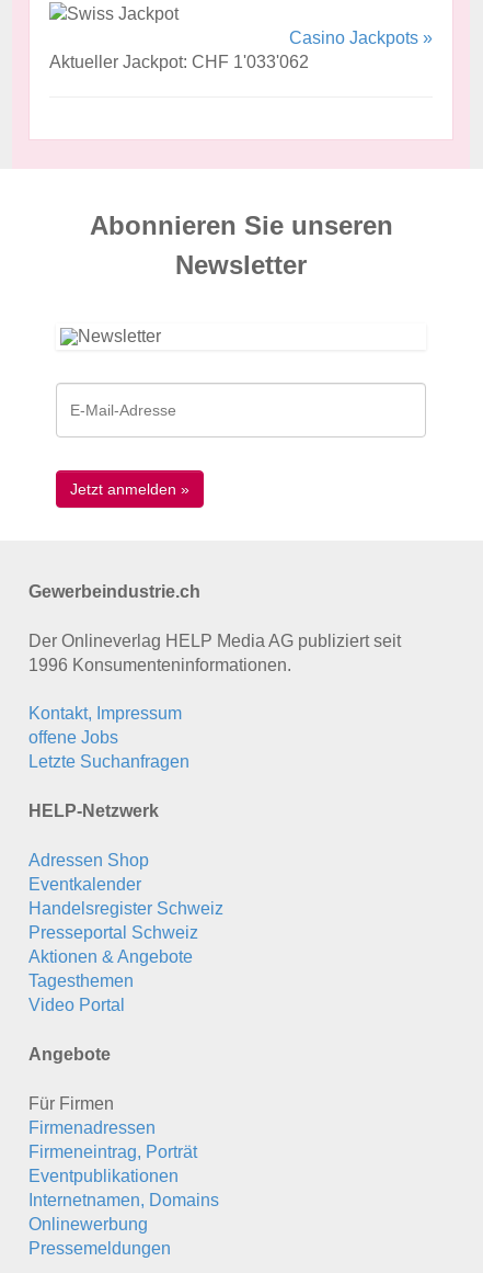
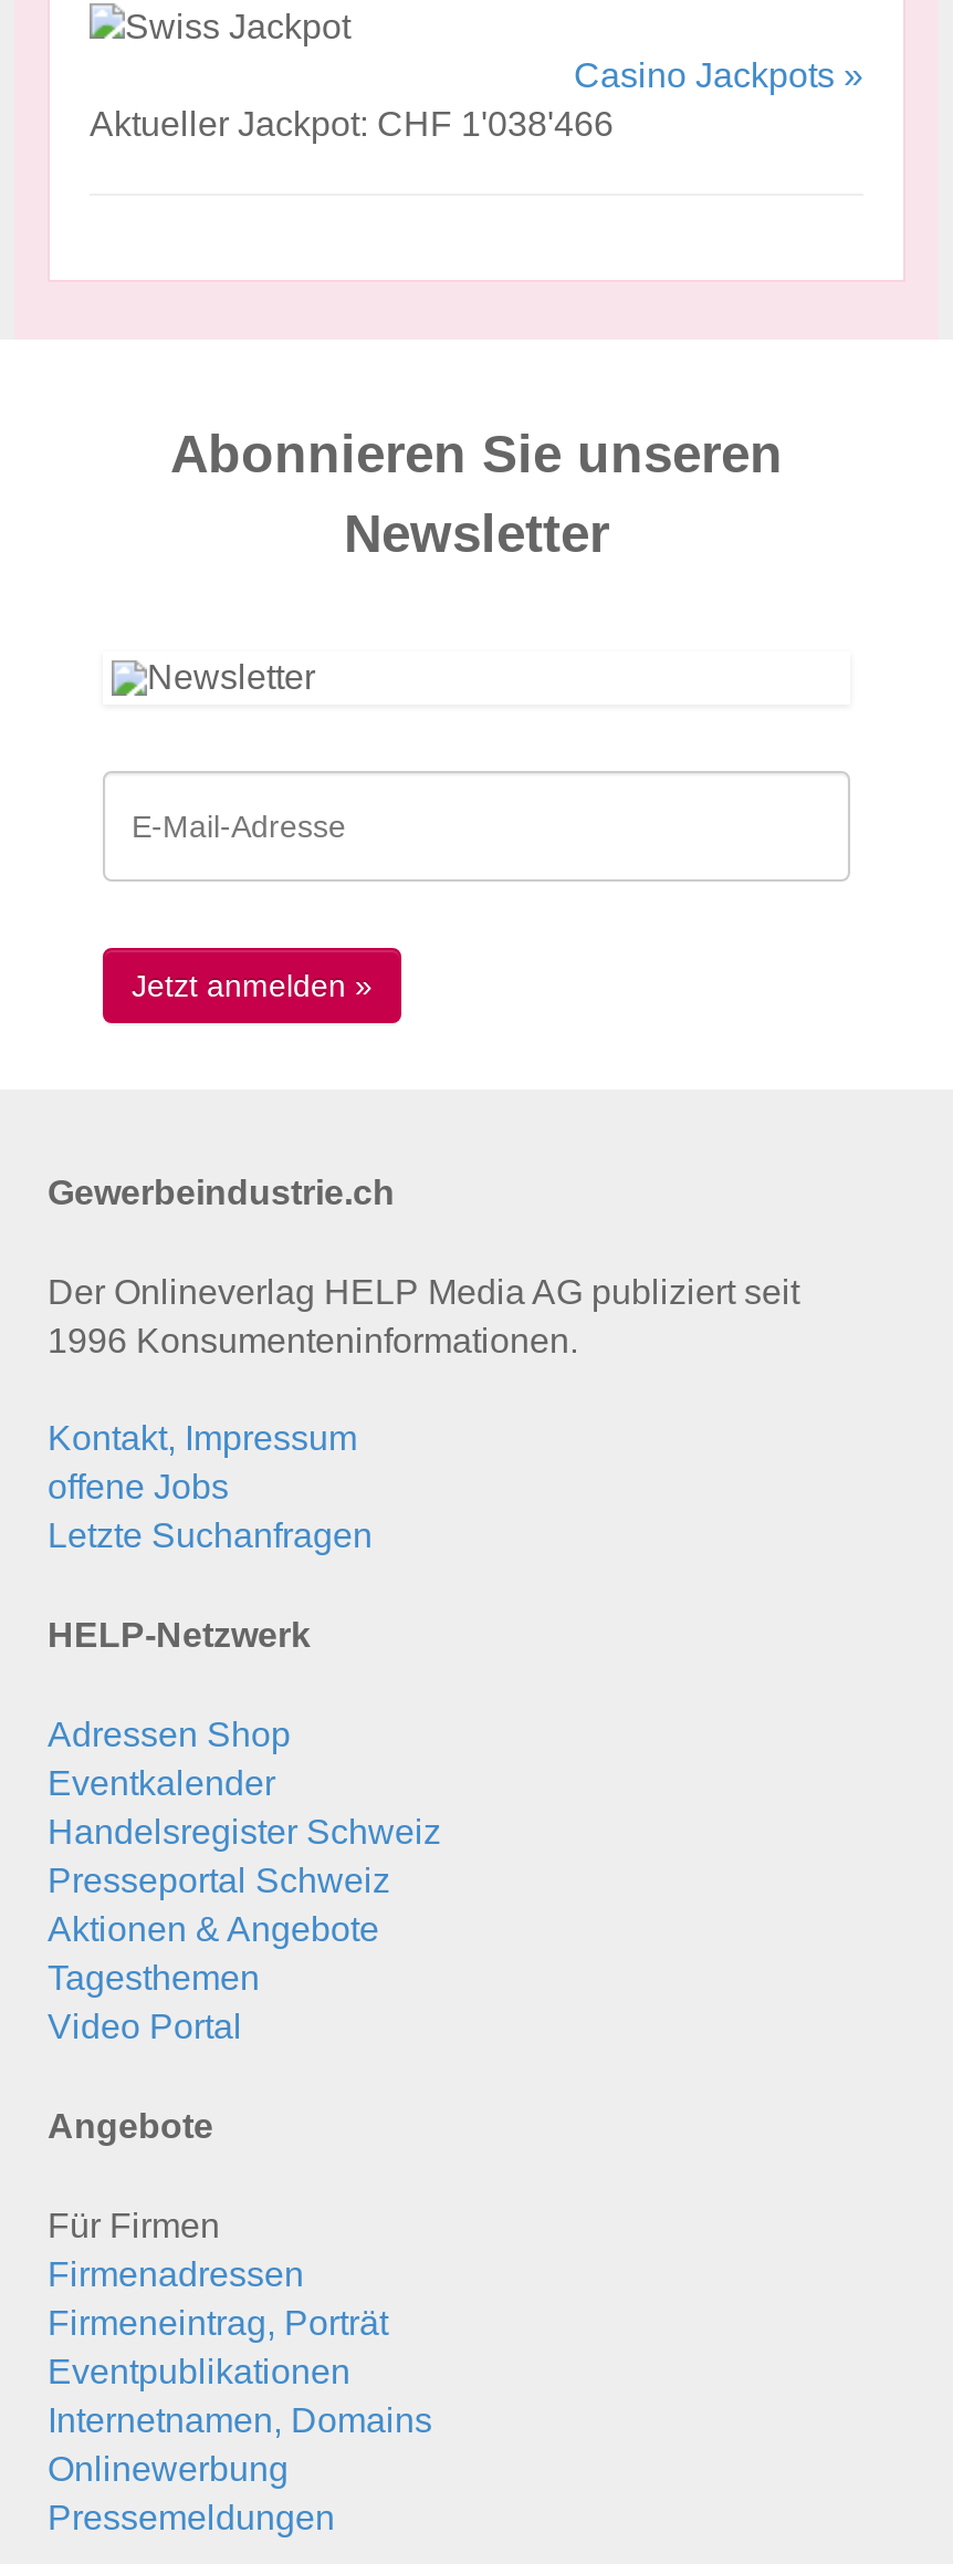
[49,53,309,72] Aktueller Jackpot: CHF 1'033'062 -> [90,106,614,144] Aktueller Jackpot: CHF 1'038'466

